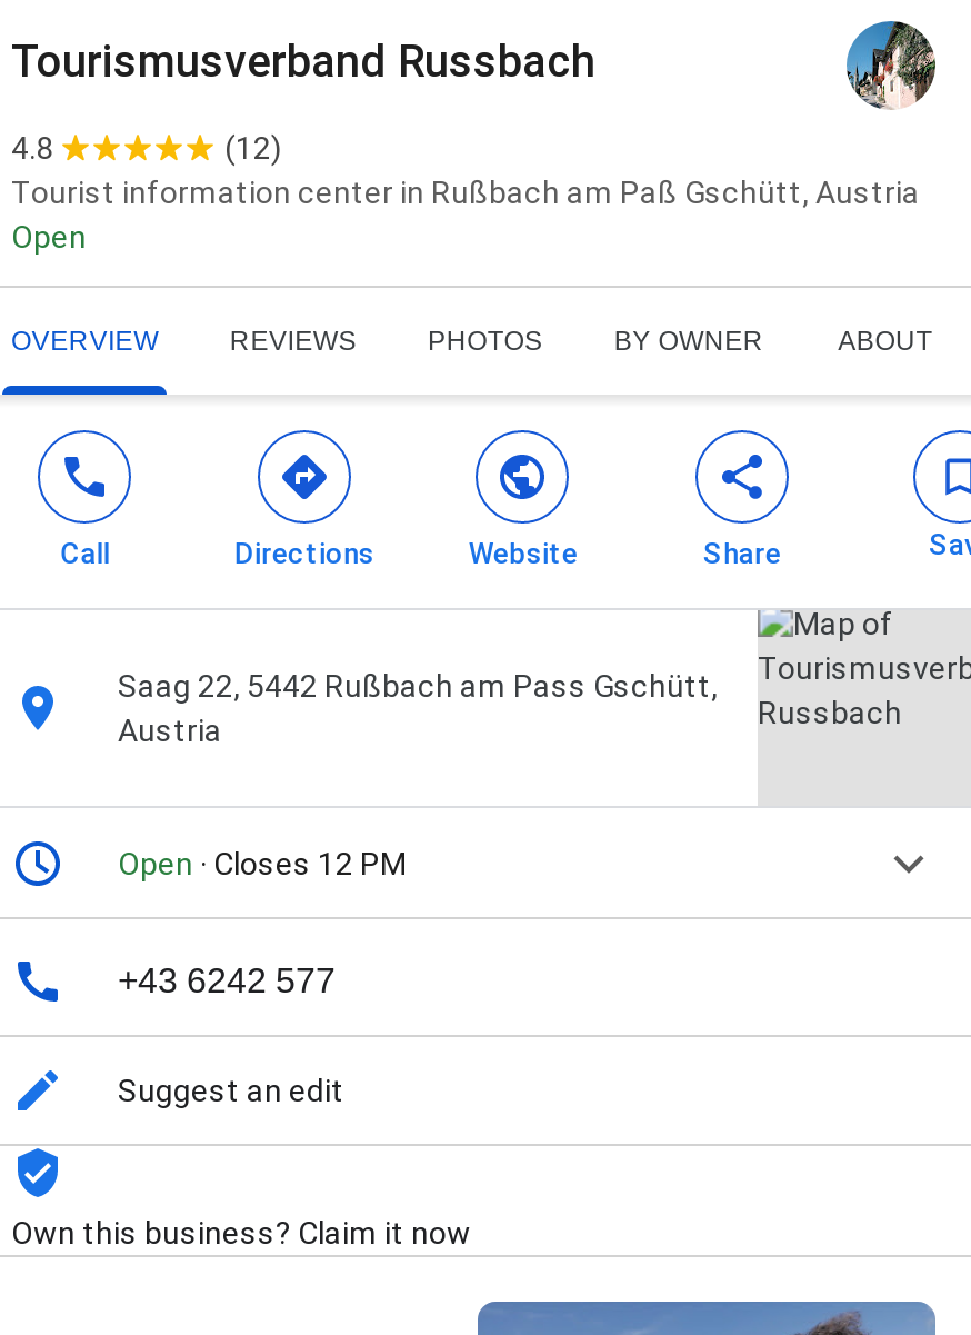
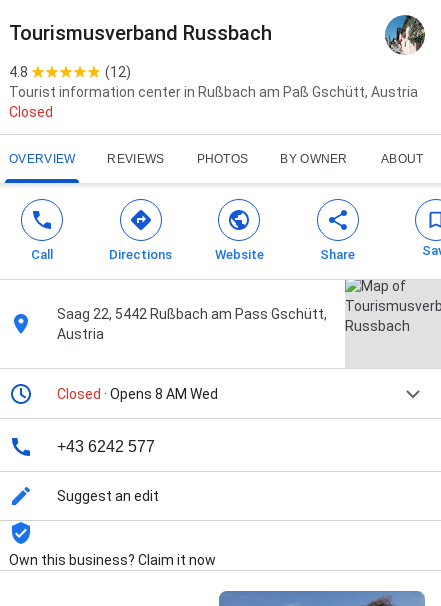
[11,219,87,255] Open -> [9,104,53,120] Closed
[118,846,407,882] Open · Closes 12 PM -> [57,386,218,402] Closed · Opens 8 AM Wed

